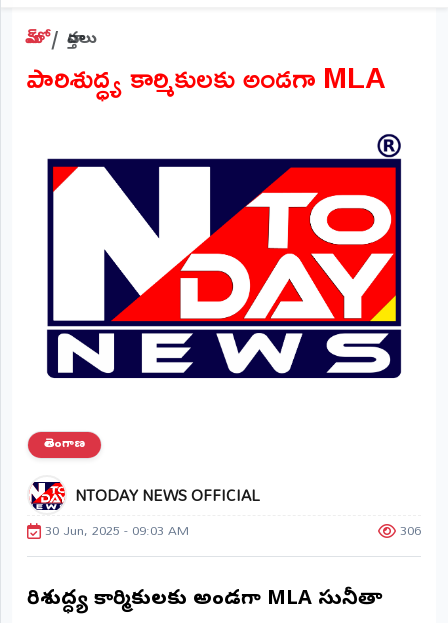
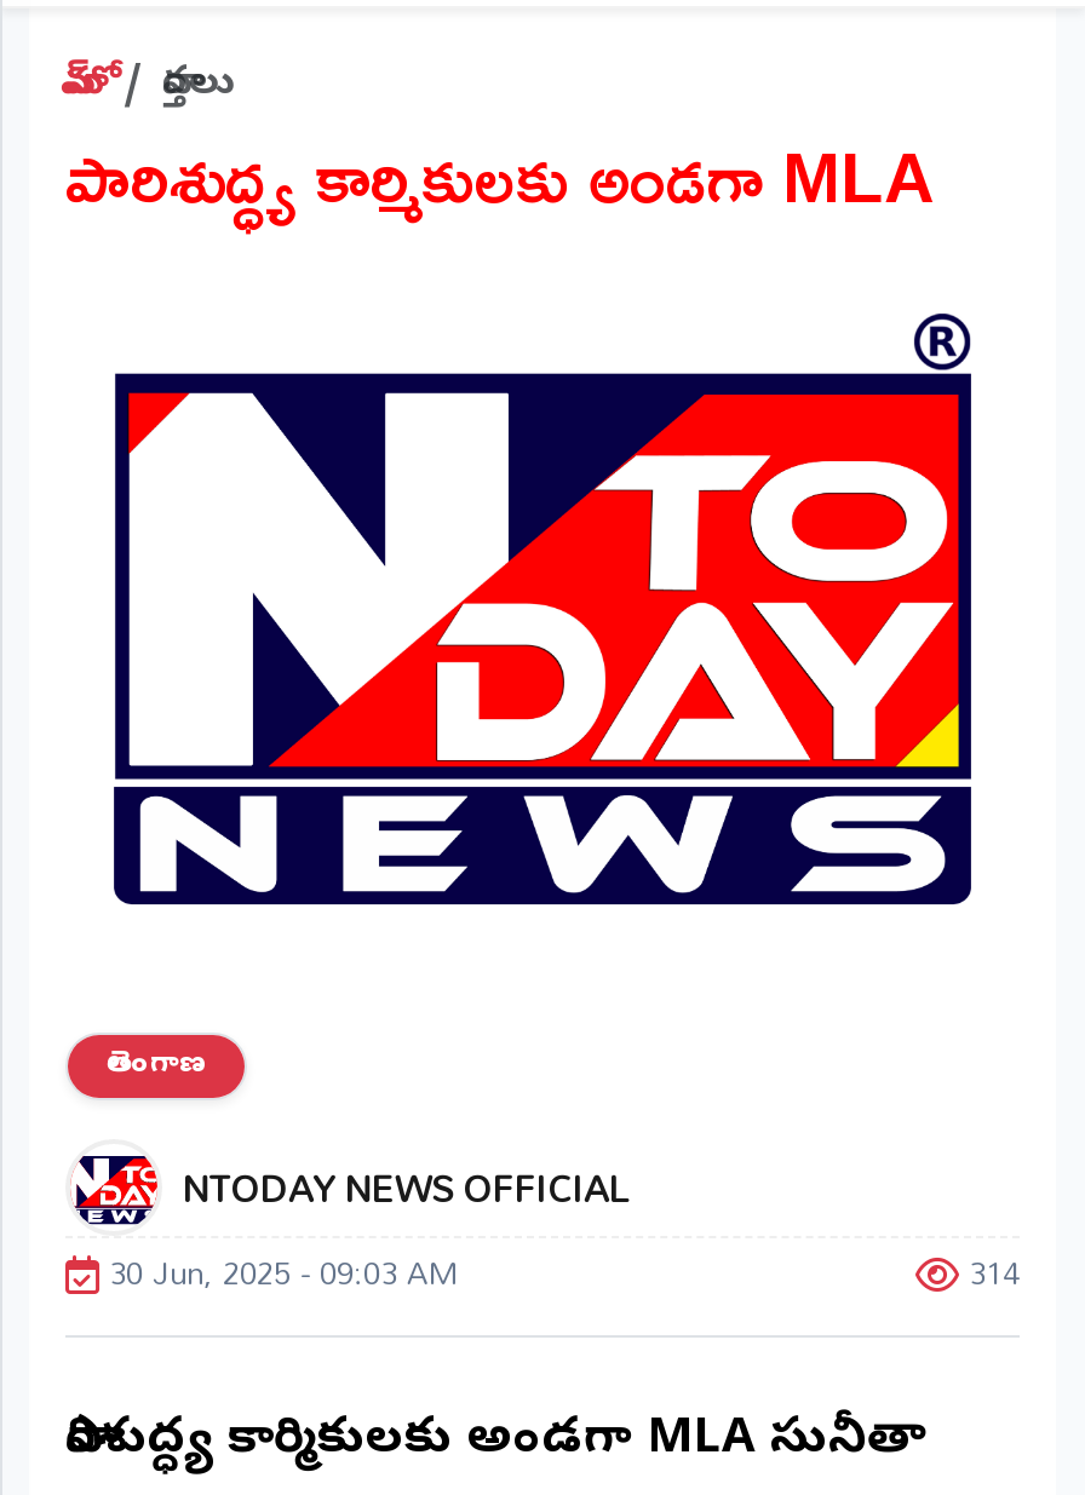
[400,517,421,543] 306 -> [969,1242,1020,1305] 314

